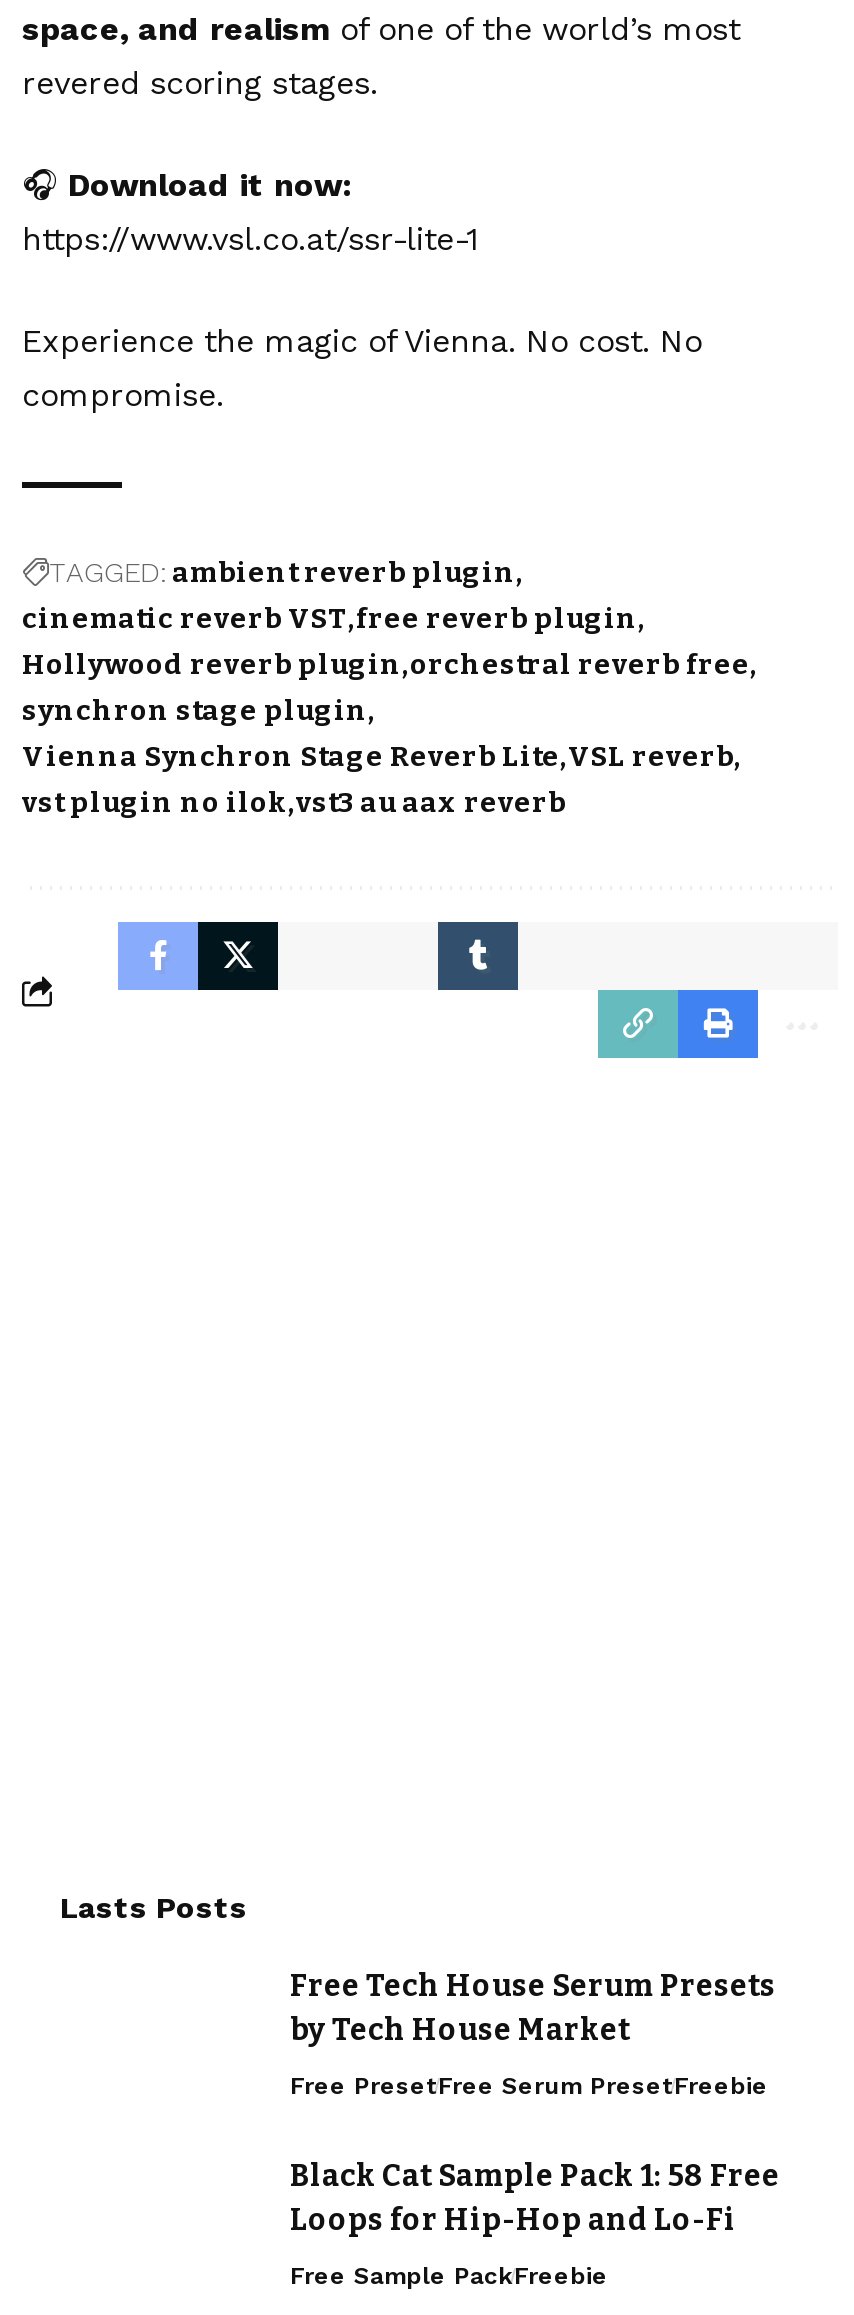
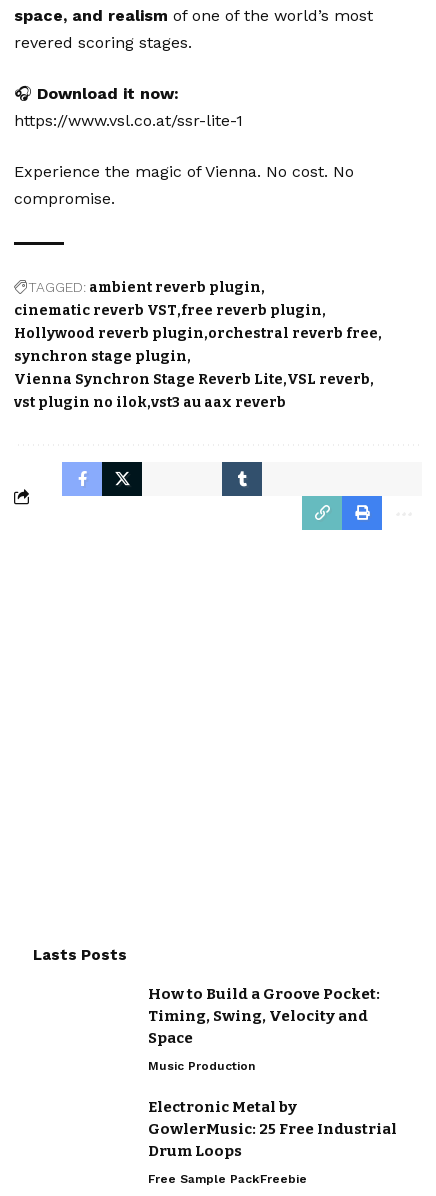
[290,1968,776,2048] Free Tech House Serum Presets | by Tech House Market -> [148,985,380,1047] How to Build a Groove Pocket: | Timing, Swing, Velocity and | Space
[290,2072,768,2100] Free PresetFree Serum PresetFreebie -> [148,1059,255,1073] Music Production
[290,2158,780,2238] Black Cat Sample Pack 1: 58 Free | Loops for Hip-Hop and Lo-Fi -> [148,1098,397,1160] Electronic Metal by | GowlerMusic: 25 Free Industrial | Drum Loops

